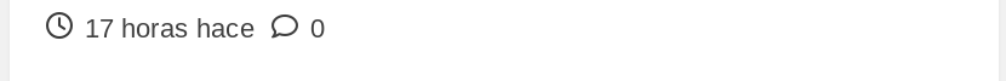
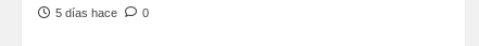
[85,12,325,41] 17 horas hace 0 -> [55,6,149,19] 5 días hace 0

